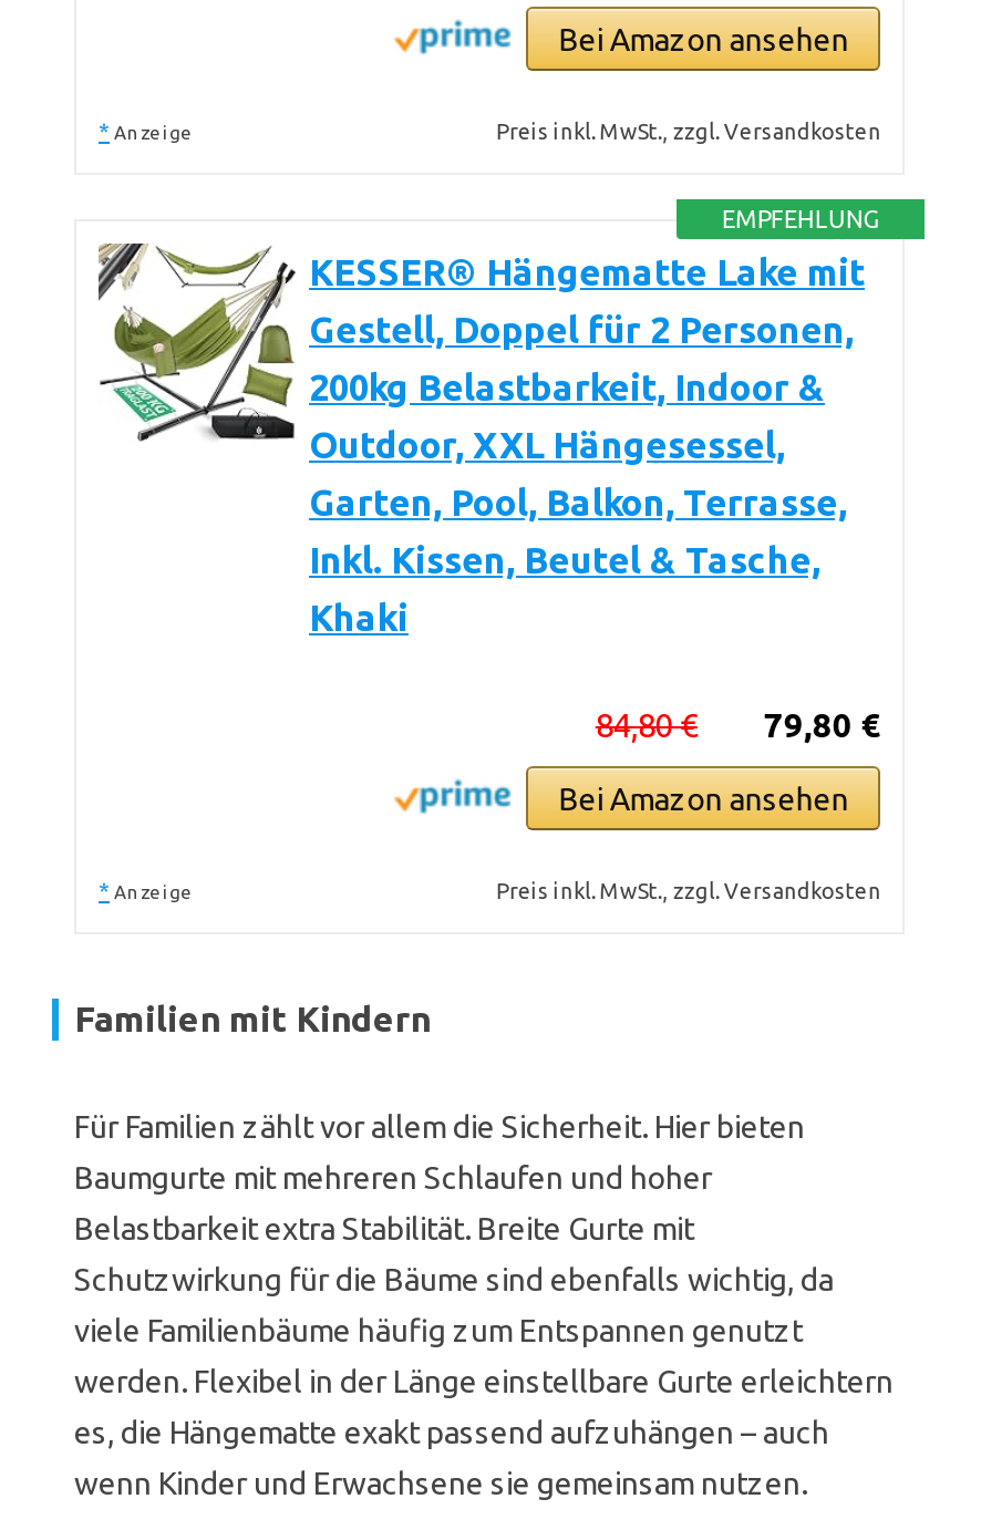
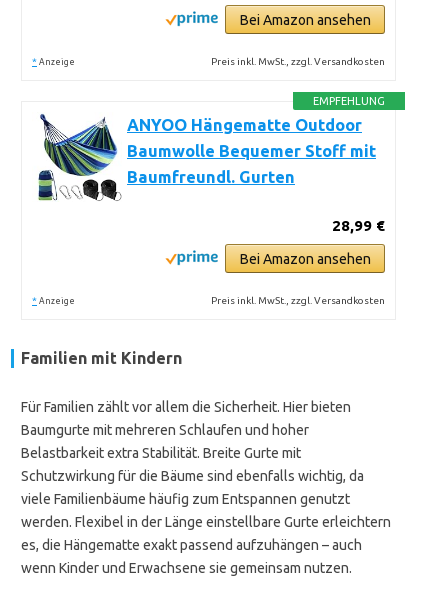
[96,241,865,638] [image] | KESSER® Hängematte Lake mit | Gestell, Doppel für 2 Personen, | 200kg Belastbarkeit, Indoor & | Outdoor, XXL Hängesessel, | Garten, Pool, Balkon, Terrasse, | Inkl. Kissen, Beutel & Tasche, | Khaki -> [37,113,376,201] [image] | ANYOO Hängematte Outdoor | Baumwolle Bequemer Stoff mit | Baumfreundl. Gurten
[595,706,881,744] 79,80 € | 84,80 € -> [332,217,385,234] 28,99 €

